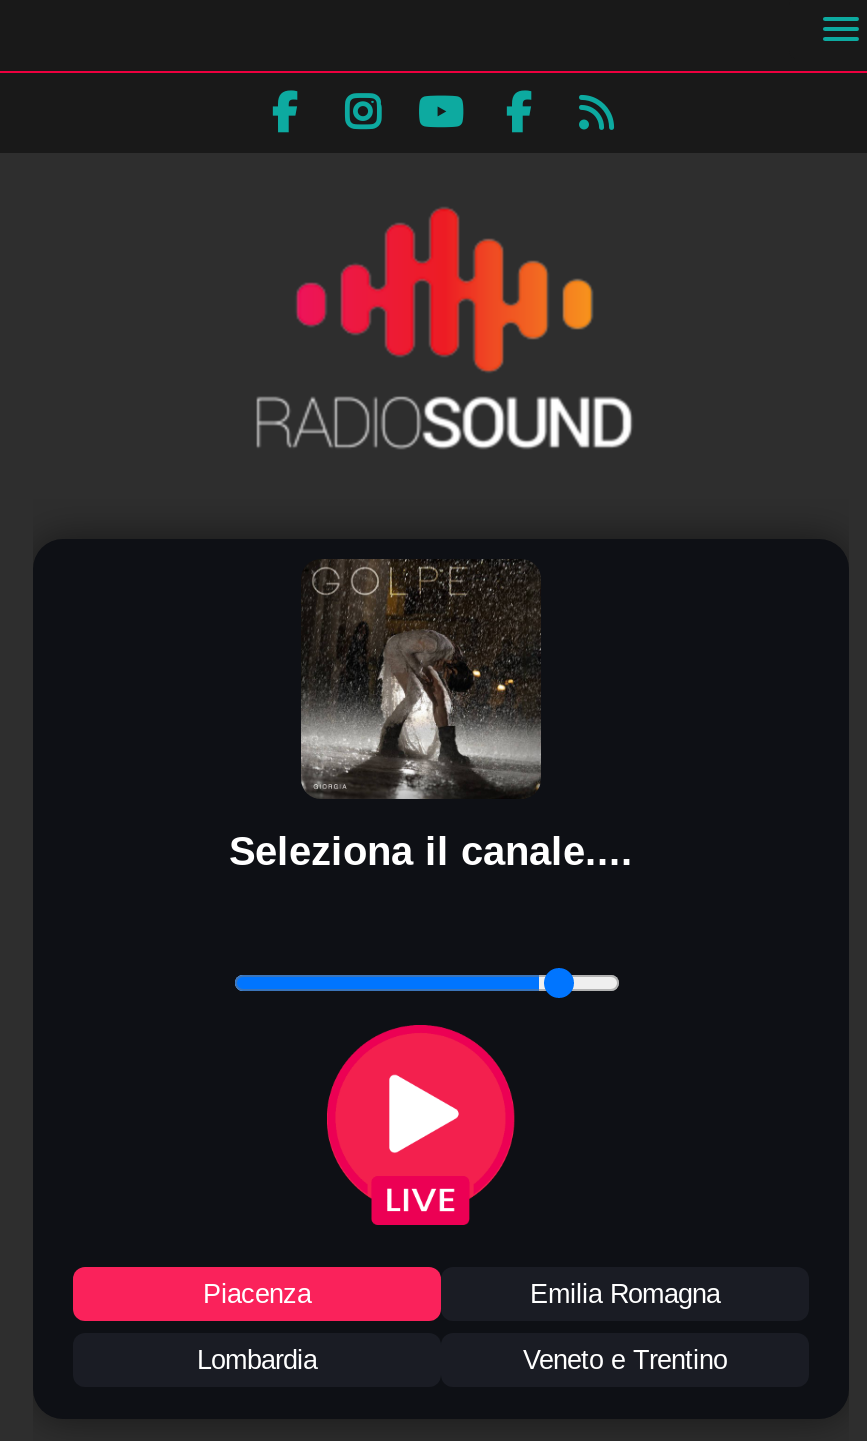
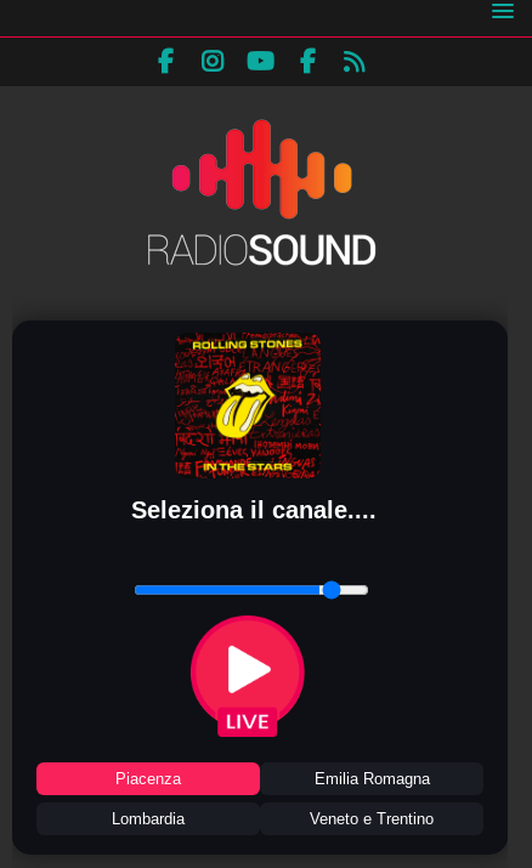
[299,559,543,801] [image] -> [175,333,321,480] [image]

